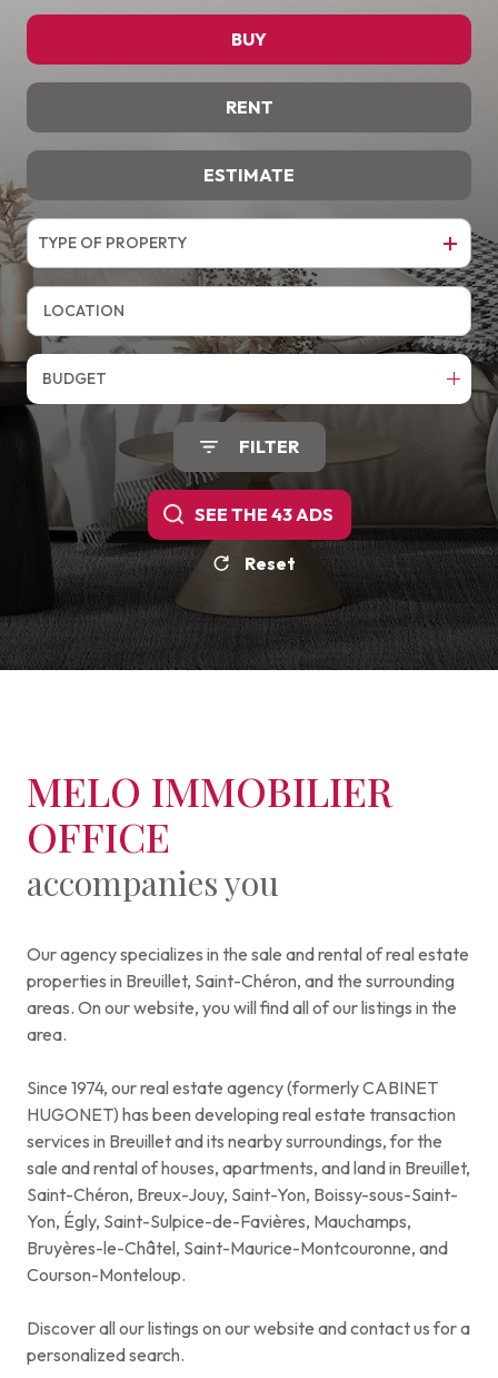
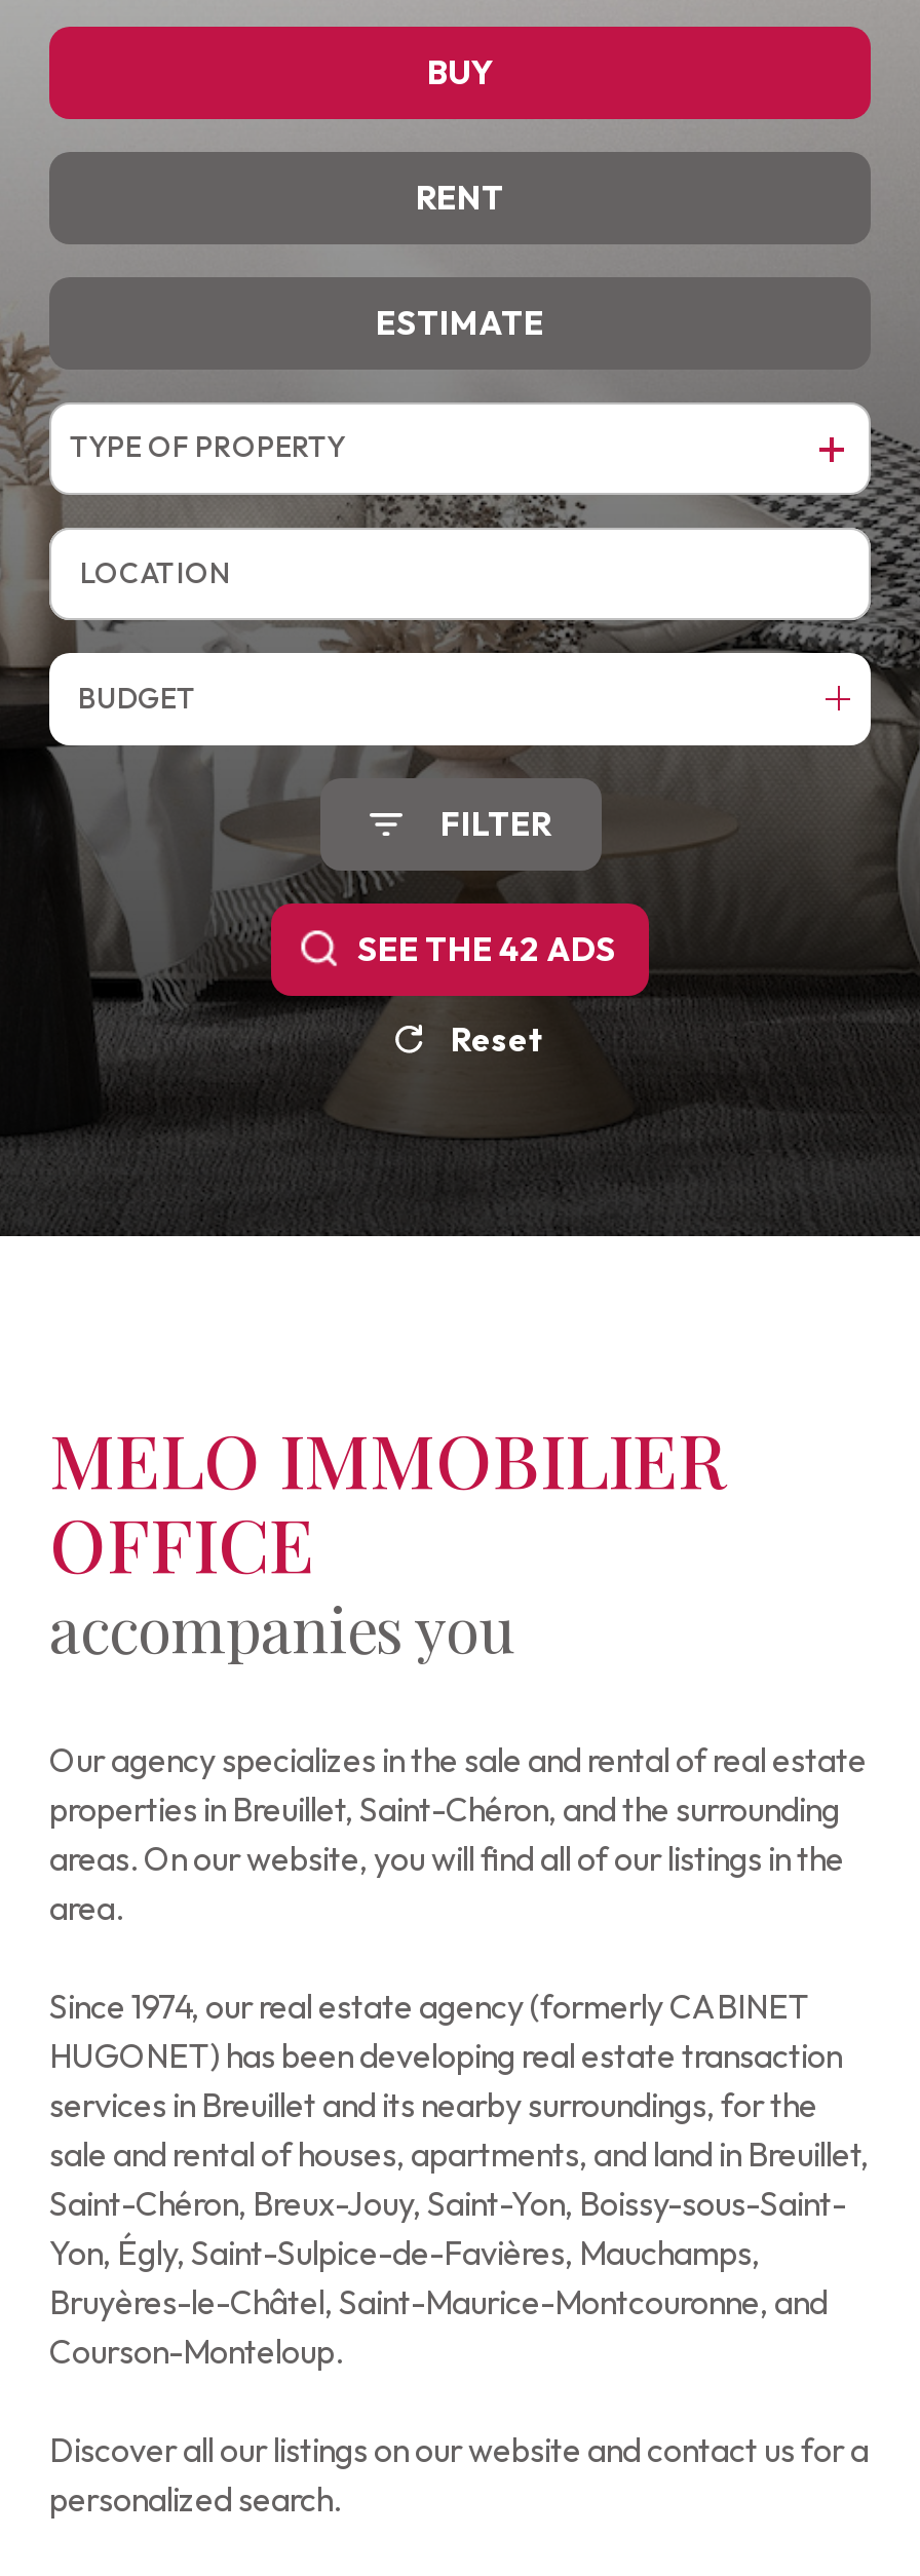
[194,504,333,526] SEE THE 43 ADS -> [357,929,616,970] SEE THE 42 ADS

